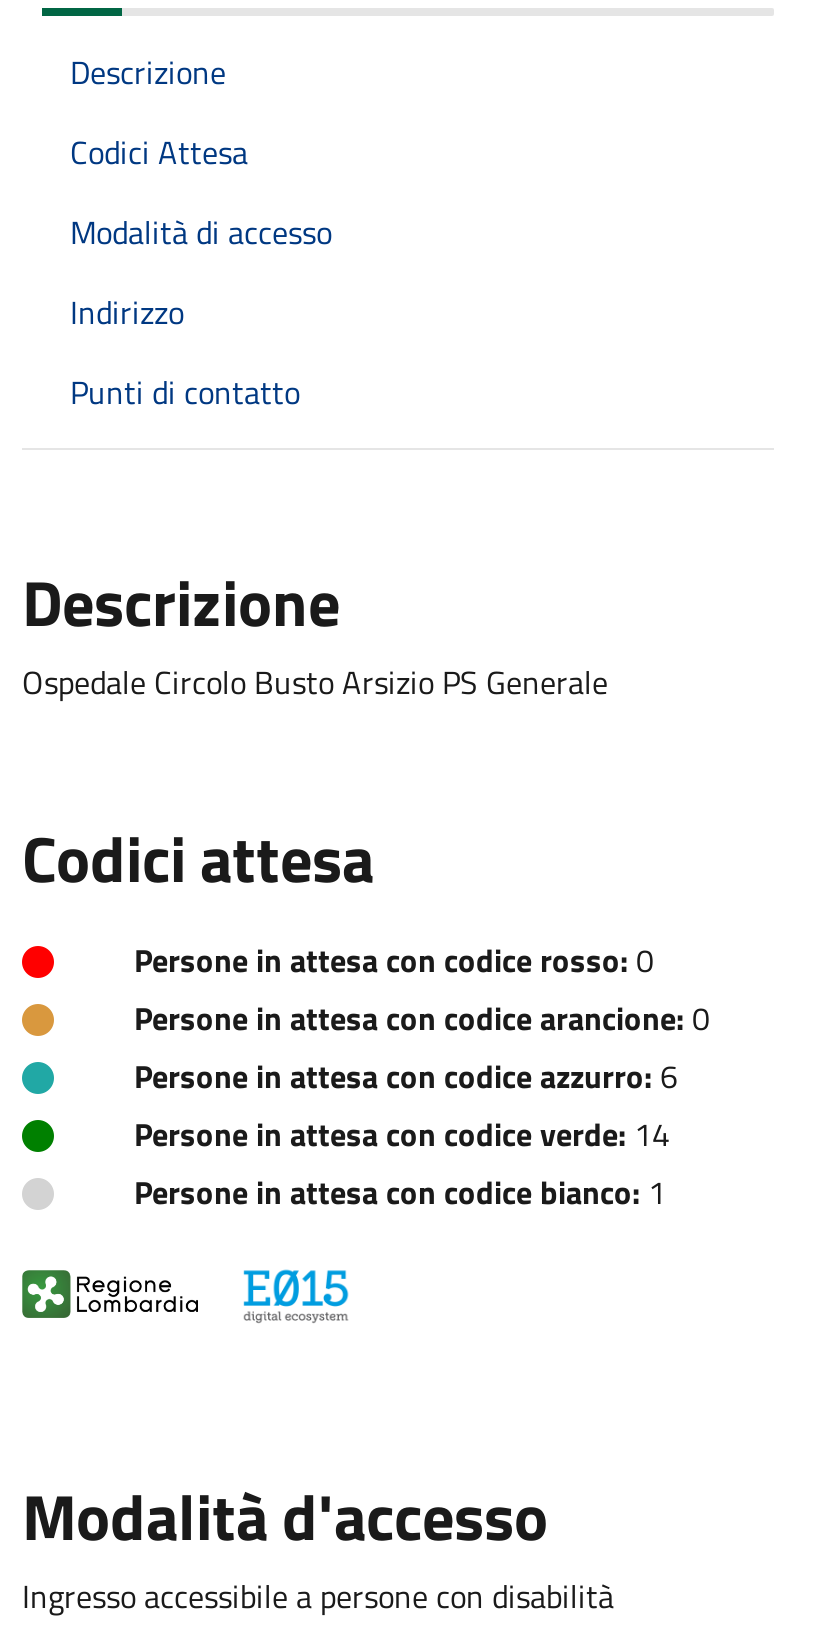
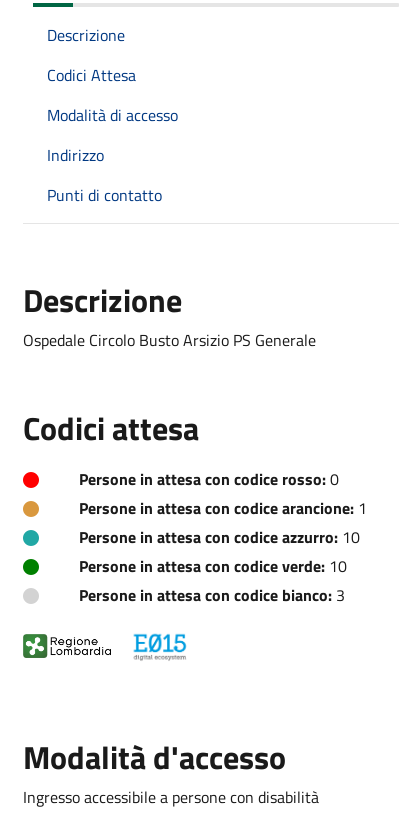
[134,993,710,1041] Persone in attesa con codice arancione: 0 -> [79,496,367,520] Persone in attesa con codice arancione: 1
[134,1051,678,1099] Persone in attesa con codice azzurro: 6 -> [79,525,360,549] Persone in attesa con codice azzurro: 10
[134,1109,670,1157] Persone in attesa con codice verde: 14 -> [79,554,347,578] Persone in attesa con codice verde: 10
[134,1167,666,1215] Persone in attesa con codice bianco: 1 -> [79,583,345,607] Persone in attesa con codice bianco: 3

